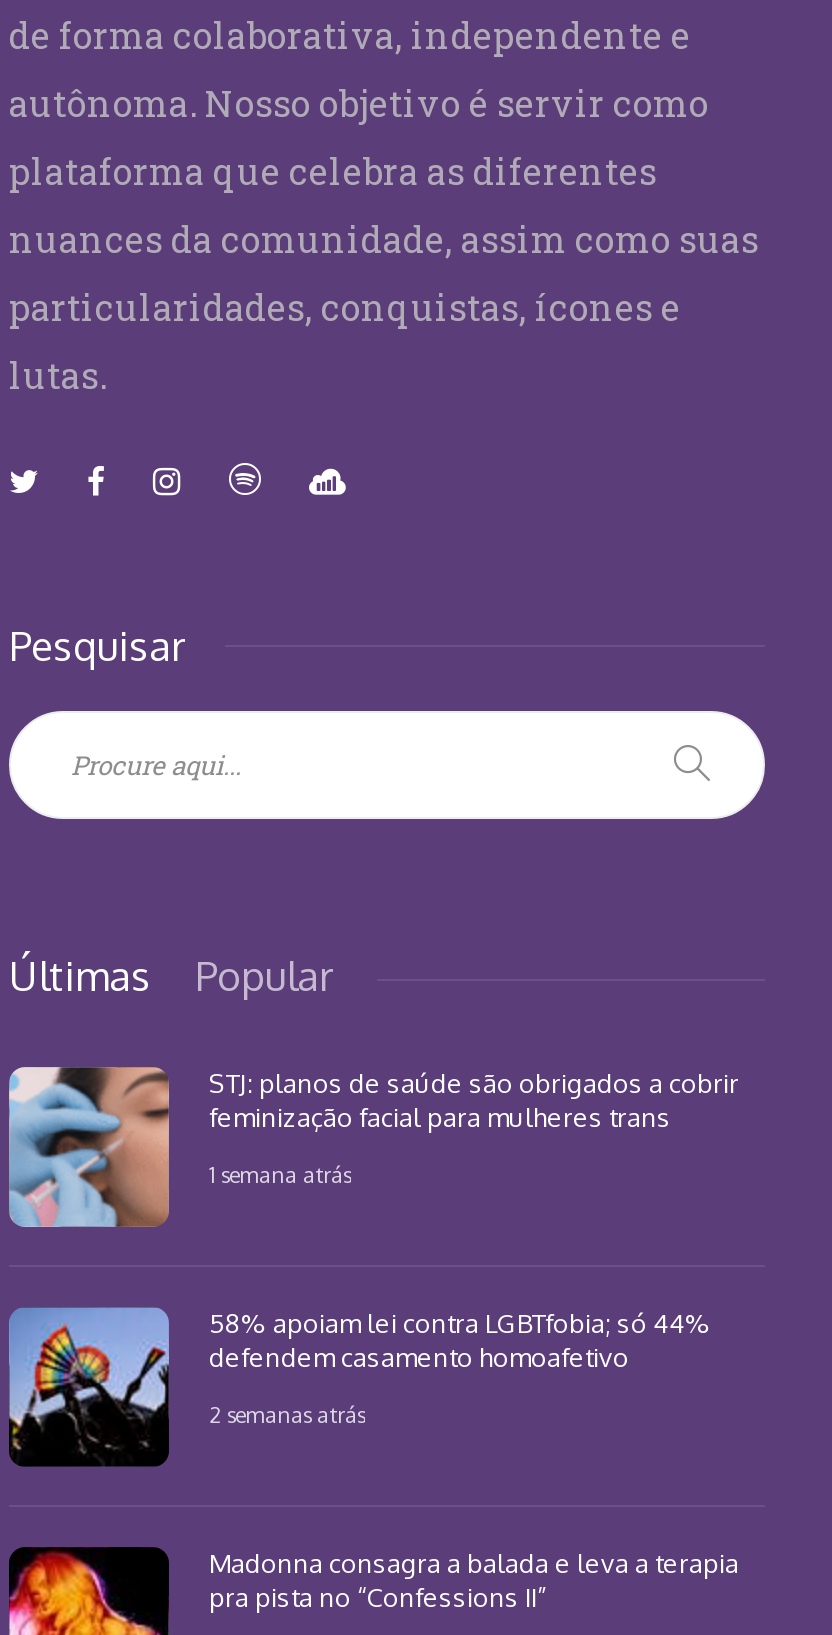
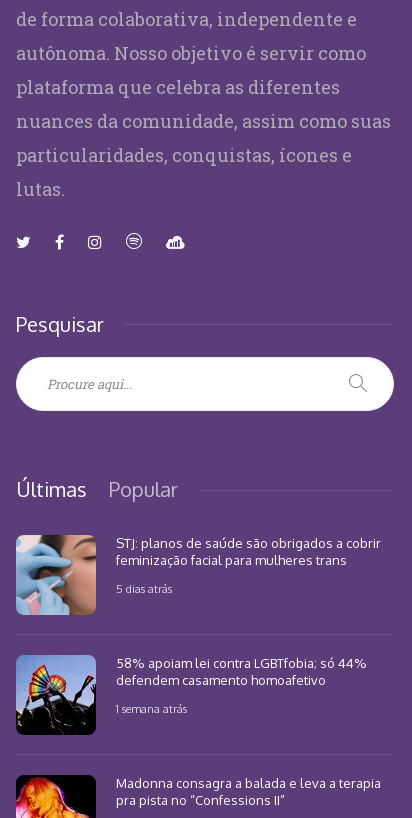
[209,1162,351,1190] 1 semana atrás -> [116,582,172,596] 5 dias atrás
[209,1402,365,1430] 2 semanas atrás -> [116,702,187,716] 1 semana atrás

